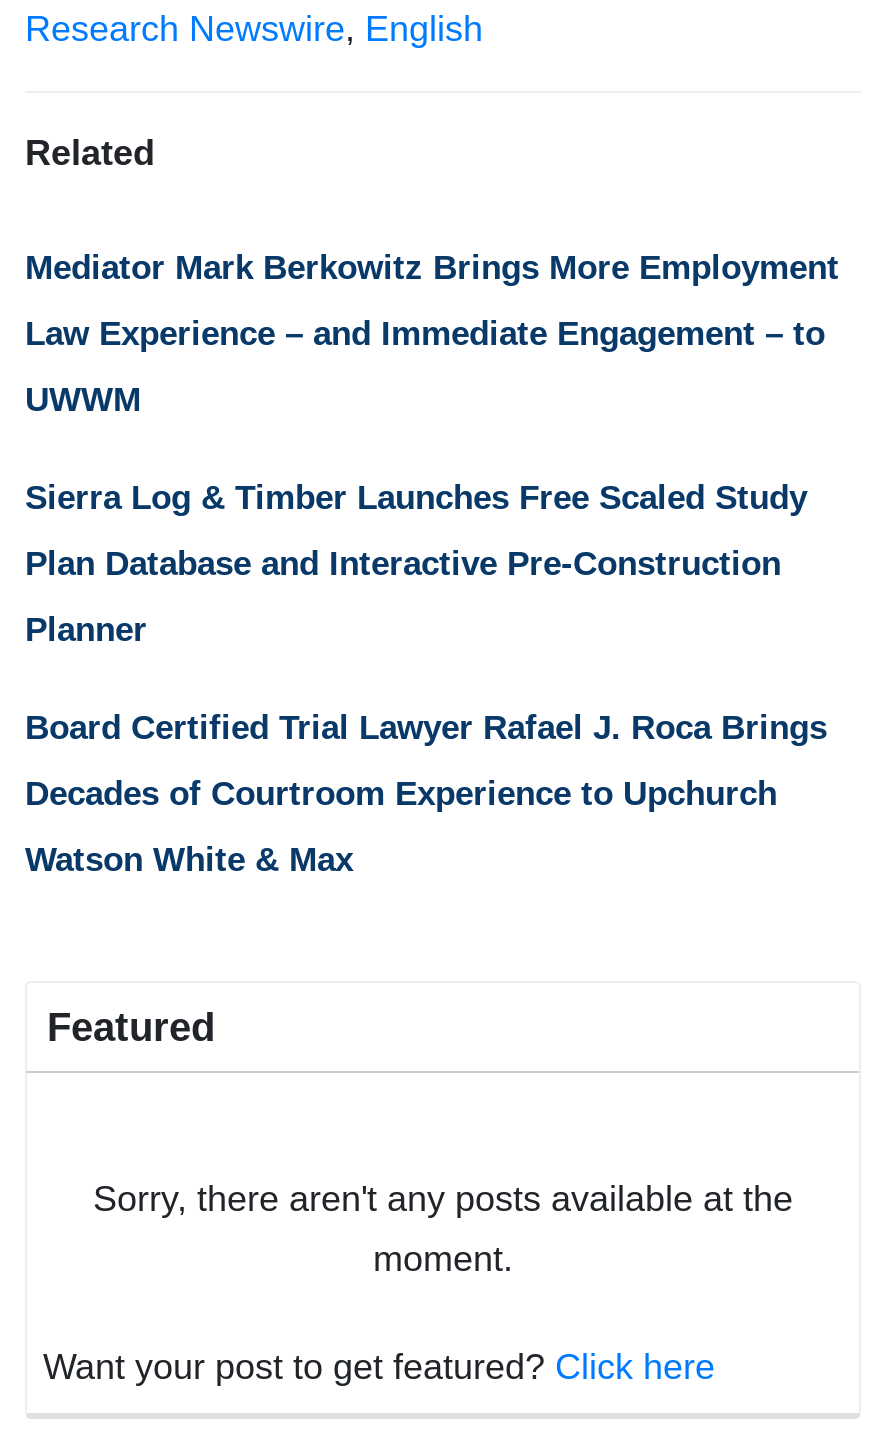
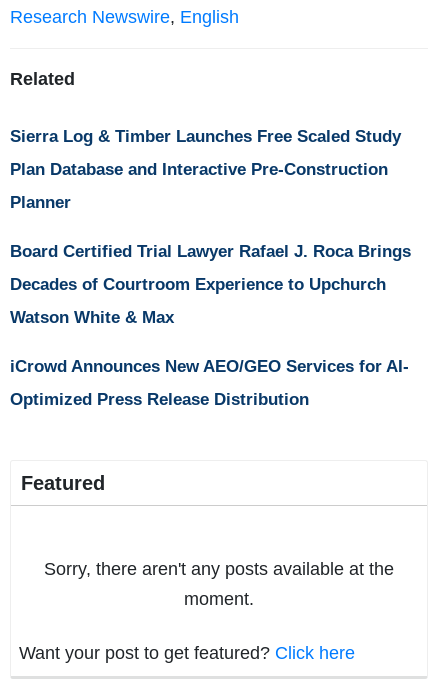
[25,250,839,420] Mediator Mark Berkowitz Brings More Employment | Law Experience – and Immediate Engagement – to | UWWM -> none
moved [25,480,827,880] -> [10,127,411,327]: Sierra Log & Timber Launches Free Scaled Study | Plan Database and Interactive Pre-Construction | Planner | Board Certified Trial Lawyer Rafael J. Roca Brings | Decades of Courtroom Experience to Upchurch | Watson White & Max
none -> [10,357,409,409] iCrowd Announces New AEO/GEO Services for AI- | Optimized Press Release Distribution

